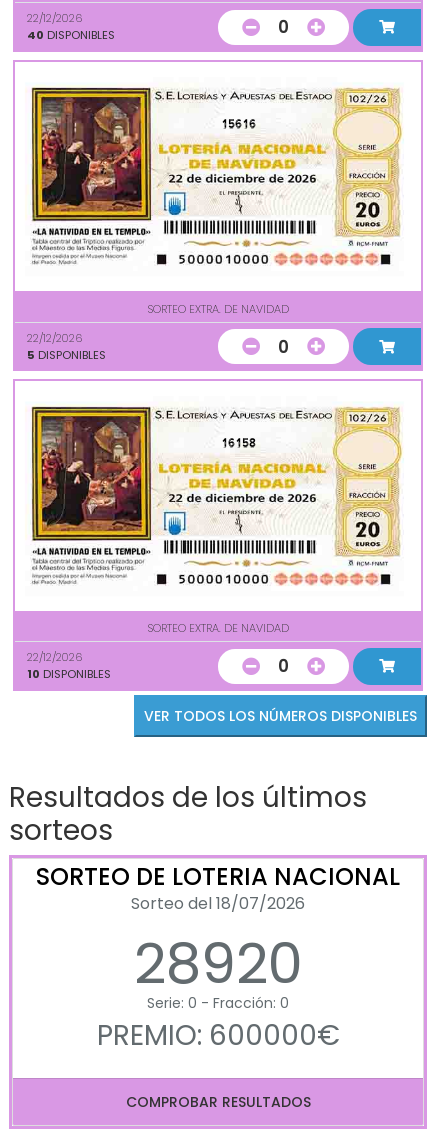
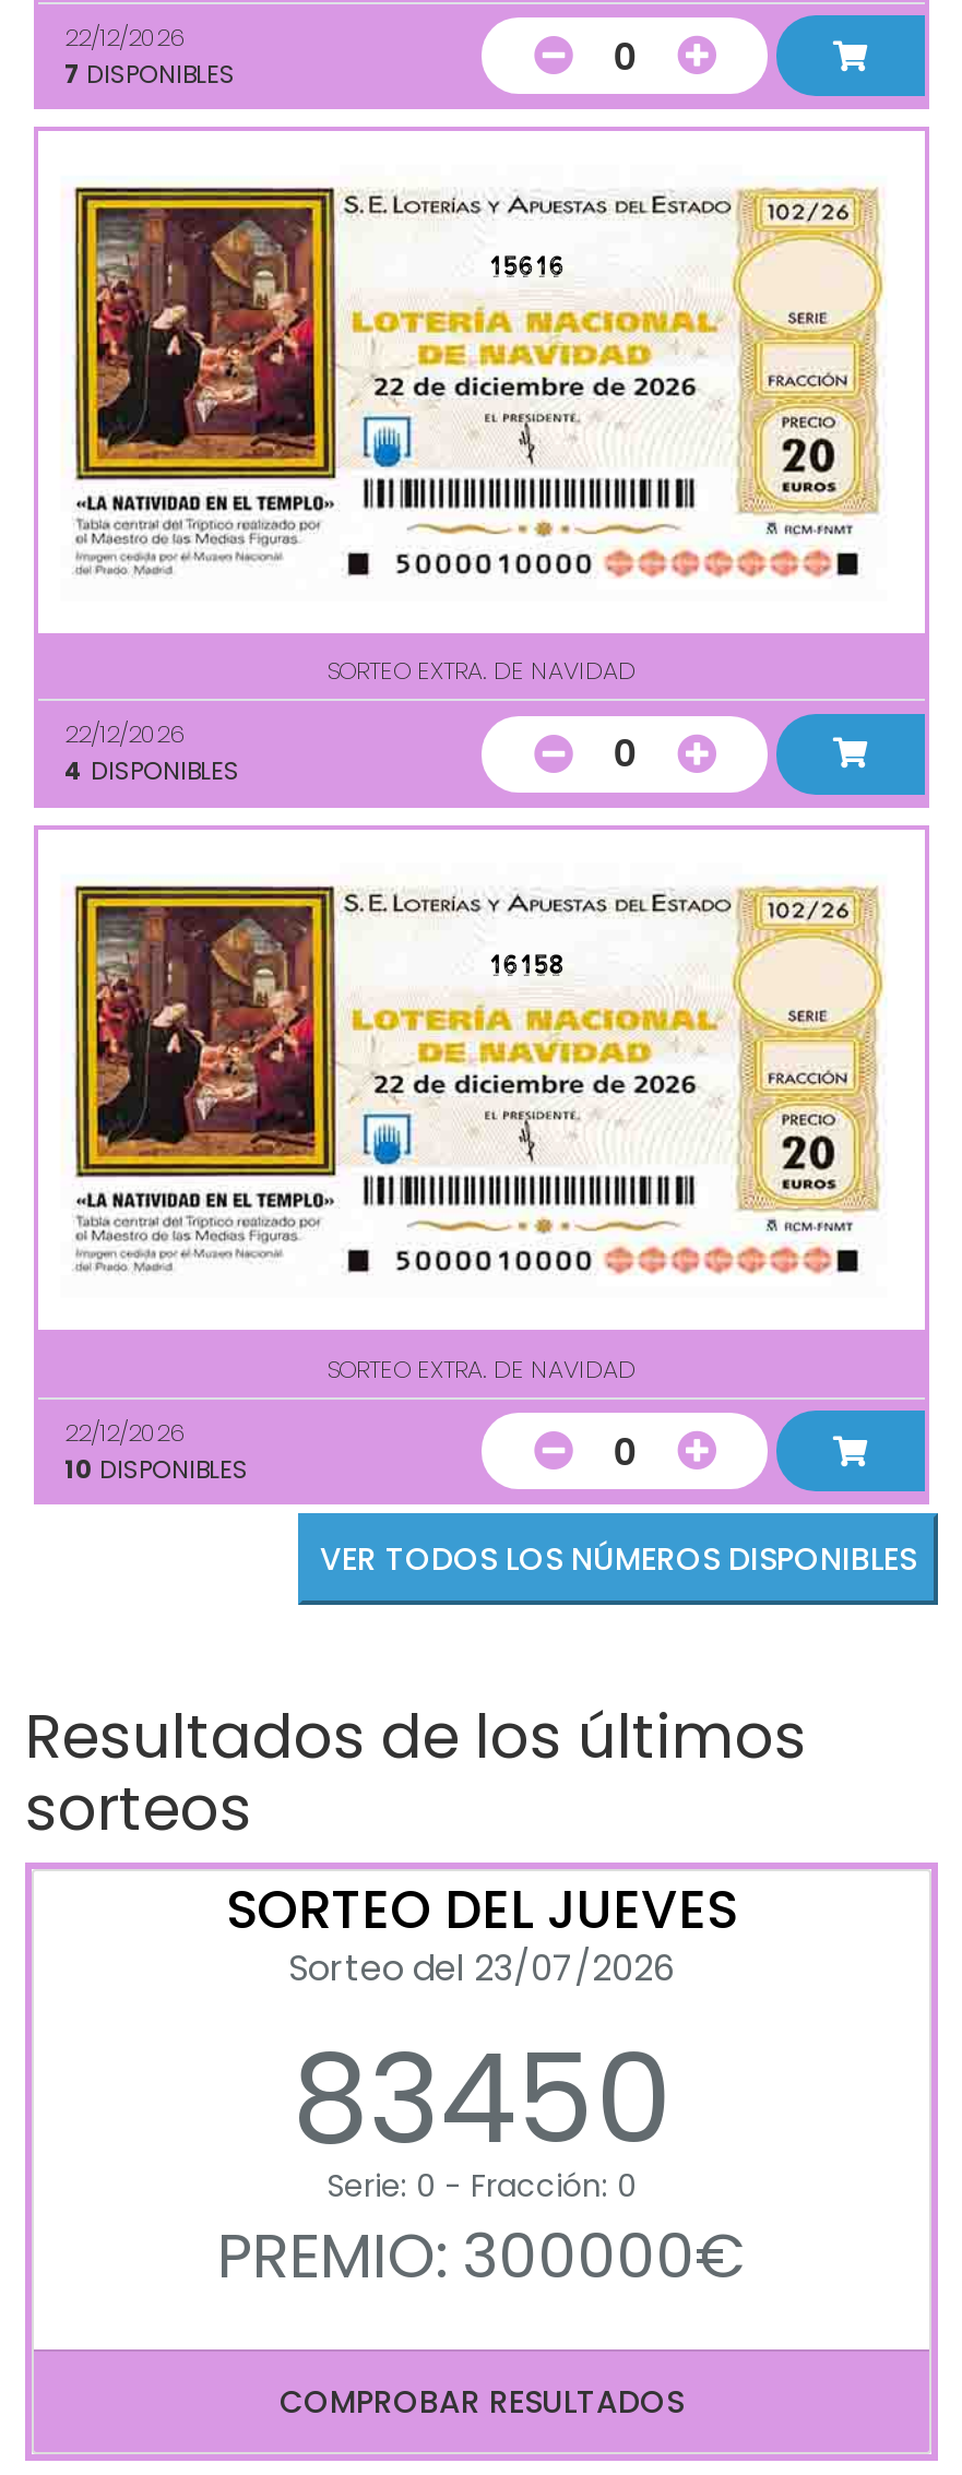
[27,27,115,43] 40 DISPONIBLES -> [64,56,235,91] 7 DISPONIBLES
[27,347,106,363] 5 DISPONIBLES -> [64,754,239,789] 4 DISPONIBLES
[36,860,400,1003] SORTEO DE LOTERIA NACIONAL | Sorteo del 18/07/2026 | 28920 -> [226,1874,737,2187] SORTEO DEL JUEVES | Sorteo del 23/07/2026 | 83450
[96,1016,339,1055] PREMIO: 600000€ -> [217,2215,746,2300] PREMIO: 300000€

